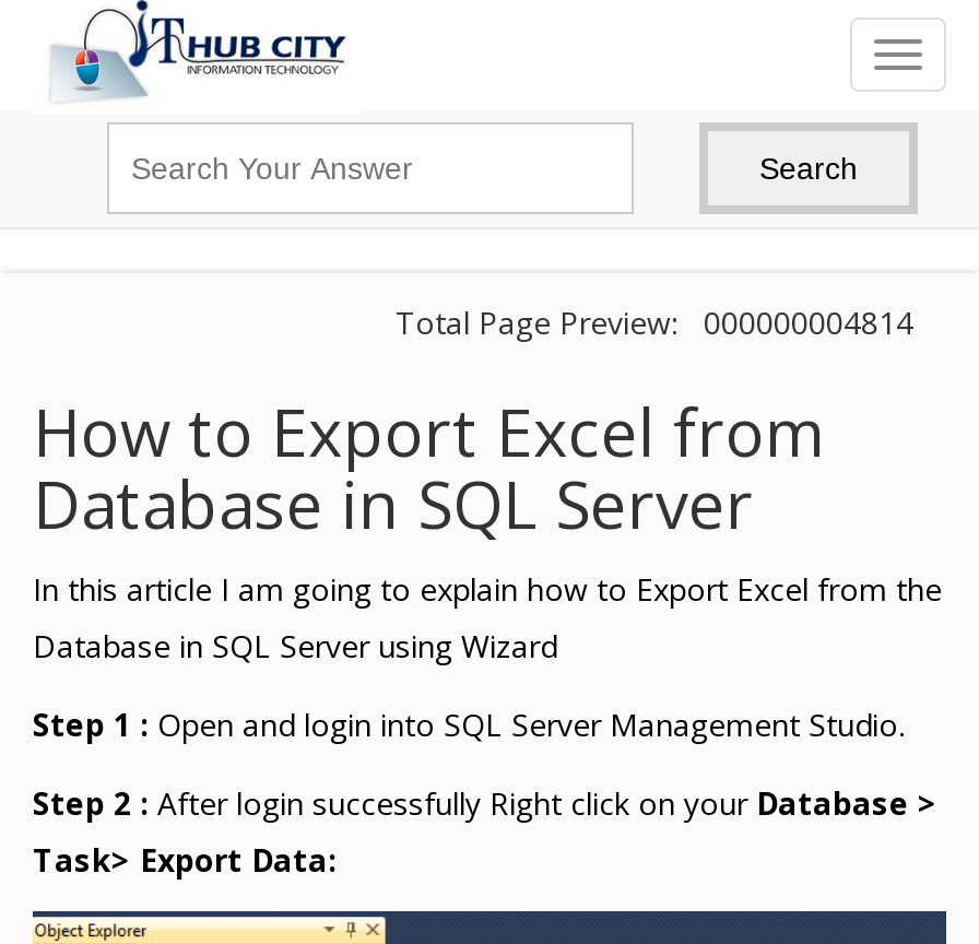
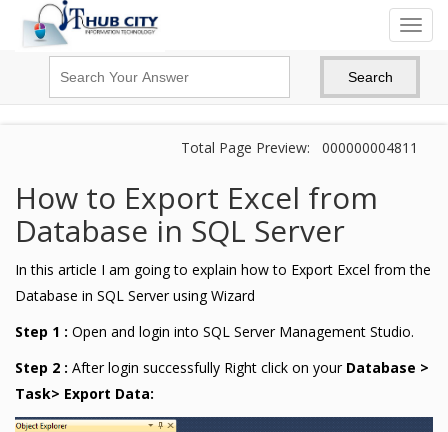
[396,302,913,343] Total Page Preview: 000000004814 -> [181,138,418,157] Total Page Preview: 000000004811

